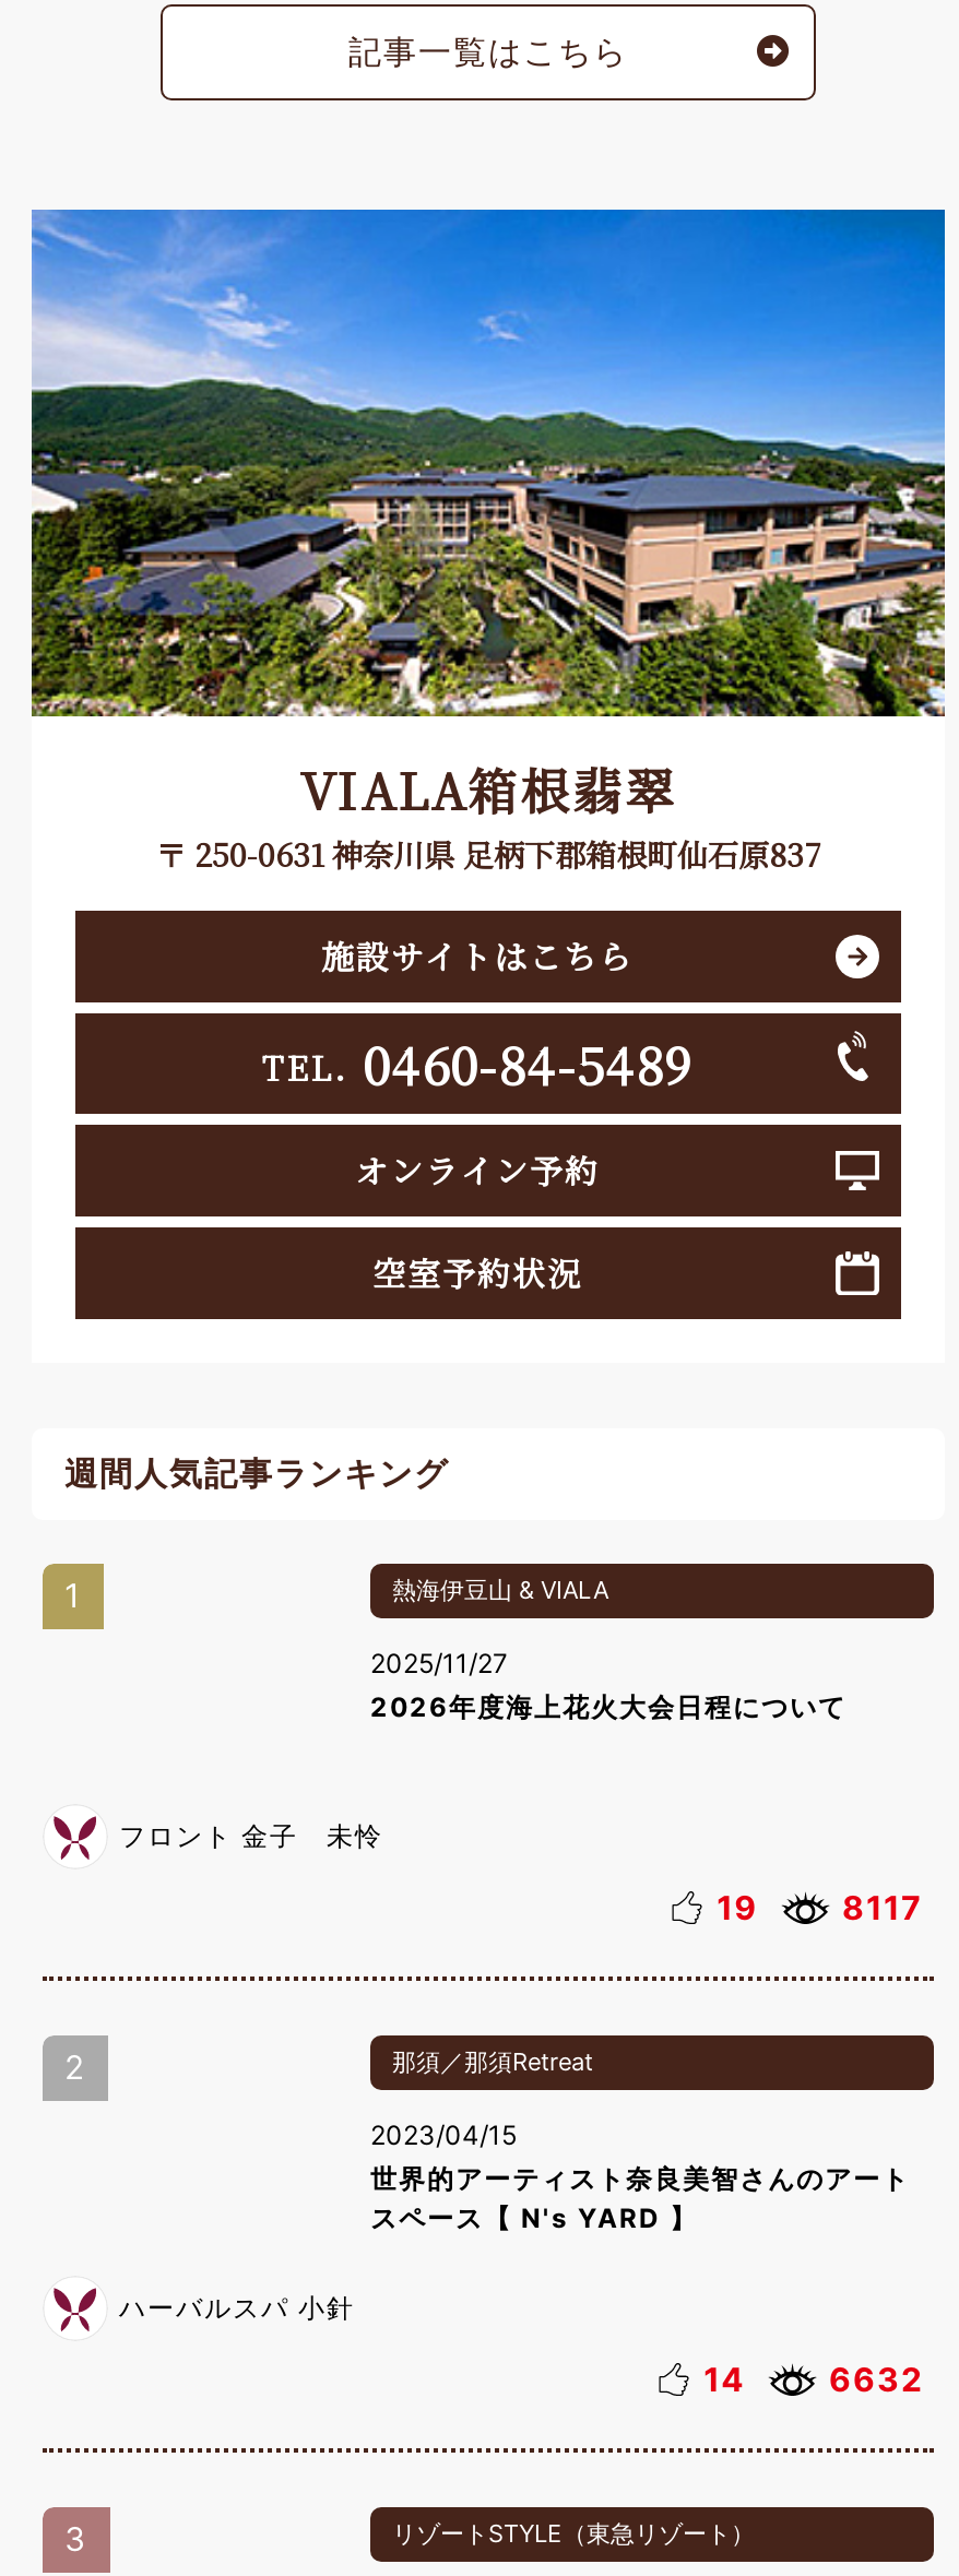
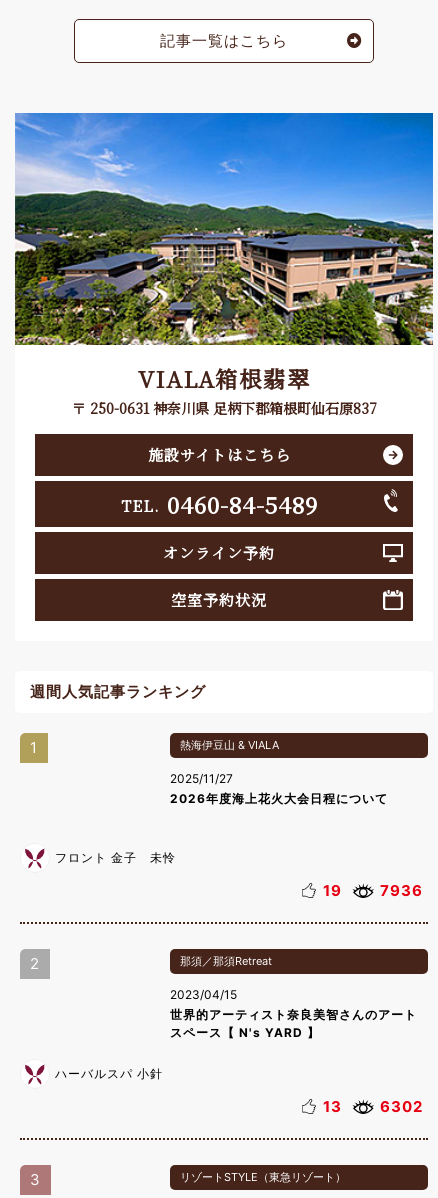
[842,1887,923,1929] 8117 -> [380,881,423,900] 7936
[704,2359,745,2401] 14 -> [323,1097,342,1116] 13
[829,2359,923,2401] 6632 -> [380,1097,423,1116] 6302

